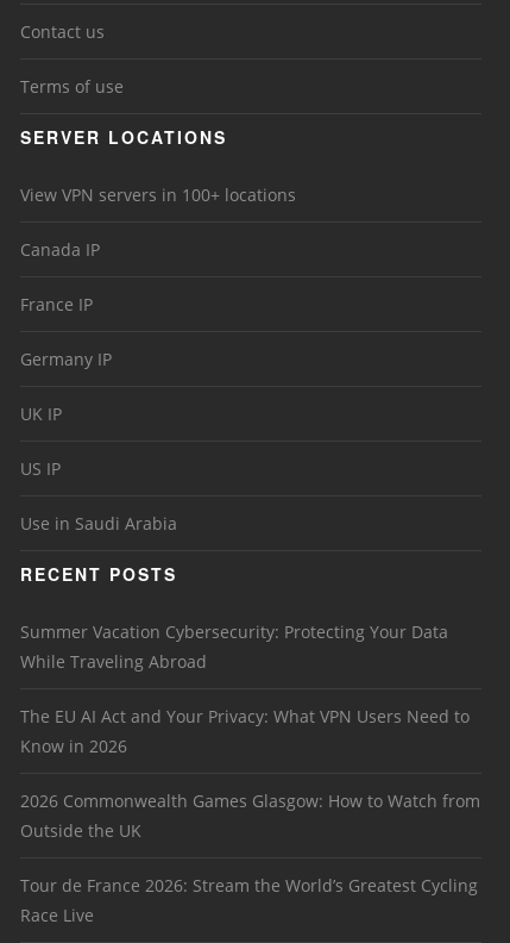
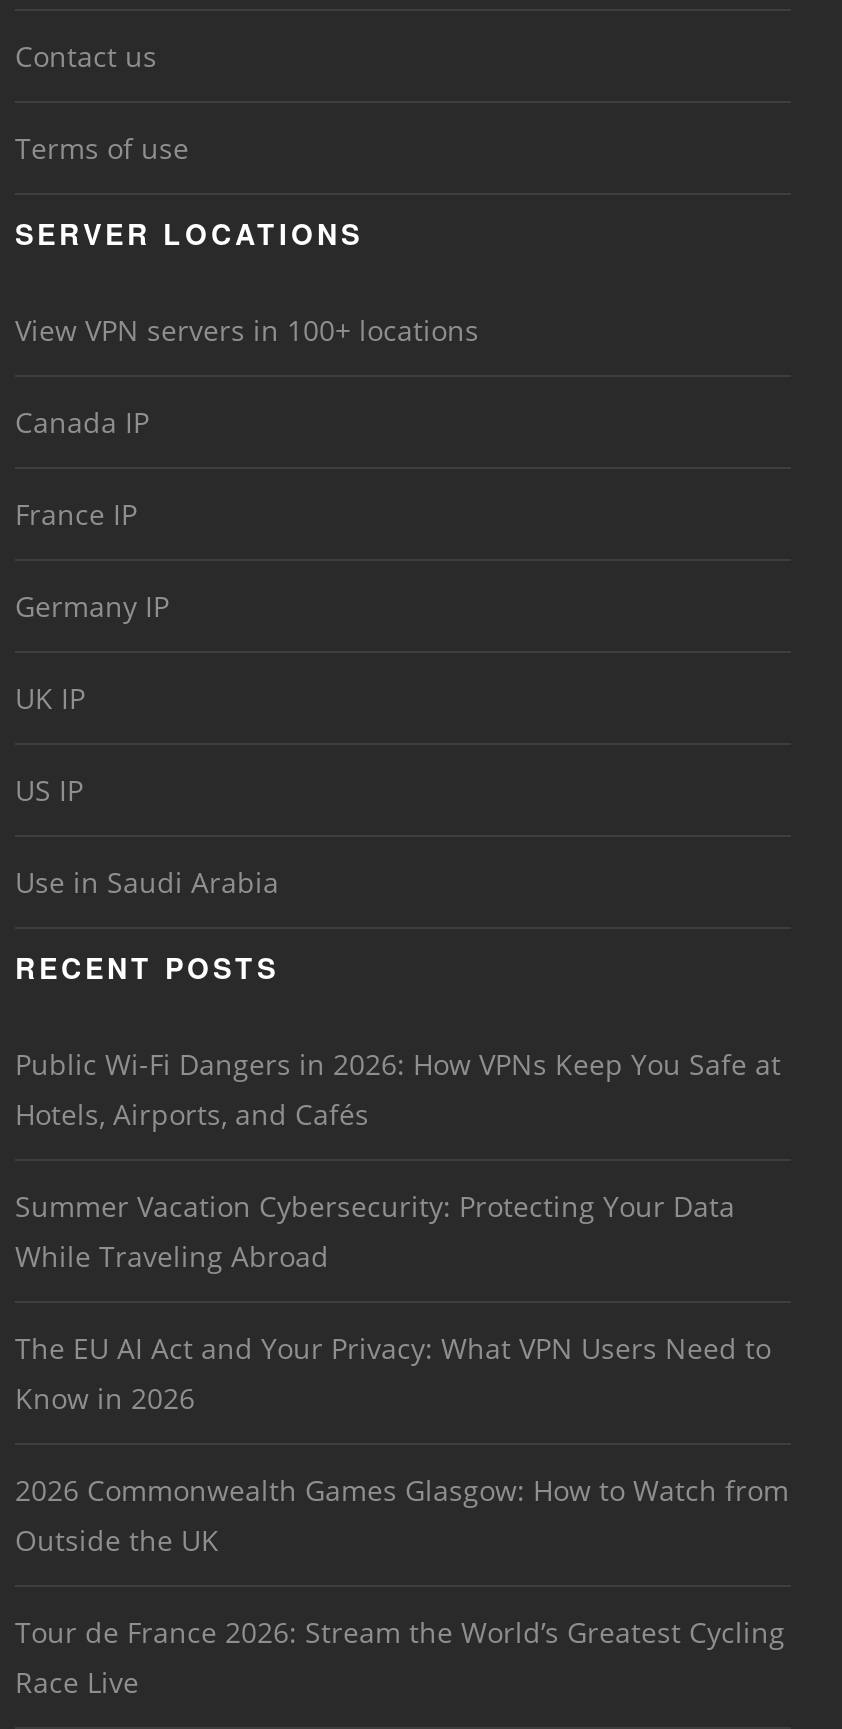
none -> [15,1045,781,1133] Public Wi-Fi Dangers in 2026: How VPNs Keep You Safe at | Hotels, Airports, and Cafés

